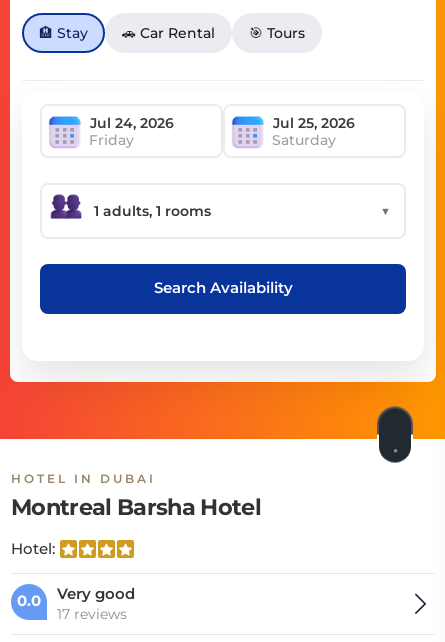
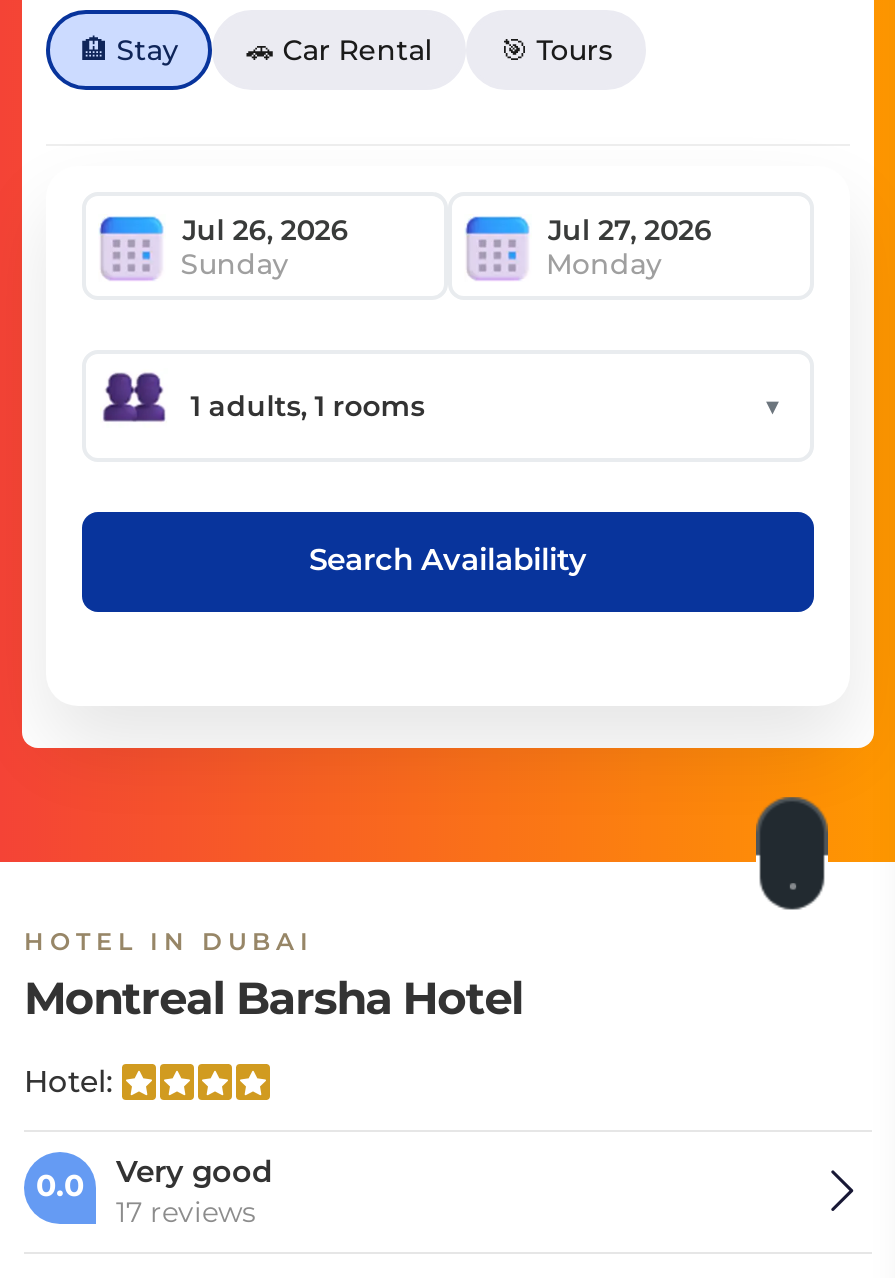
[89,131,336,149] Friday | Saturday -> [180,246,662,282] Sunday | Monday

